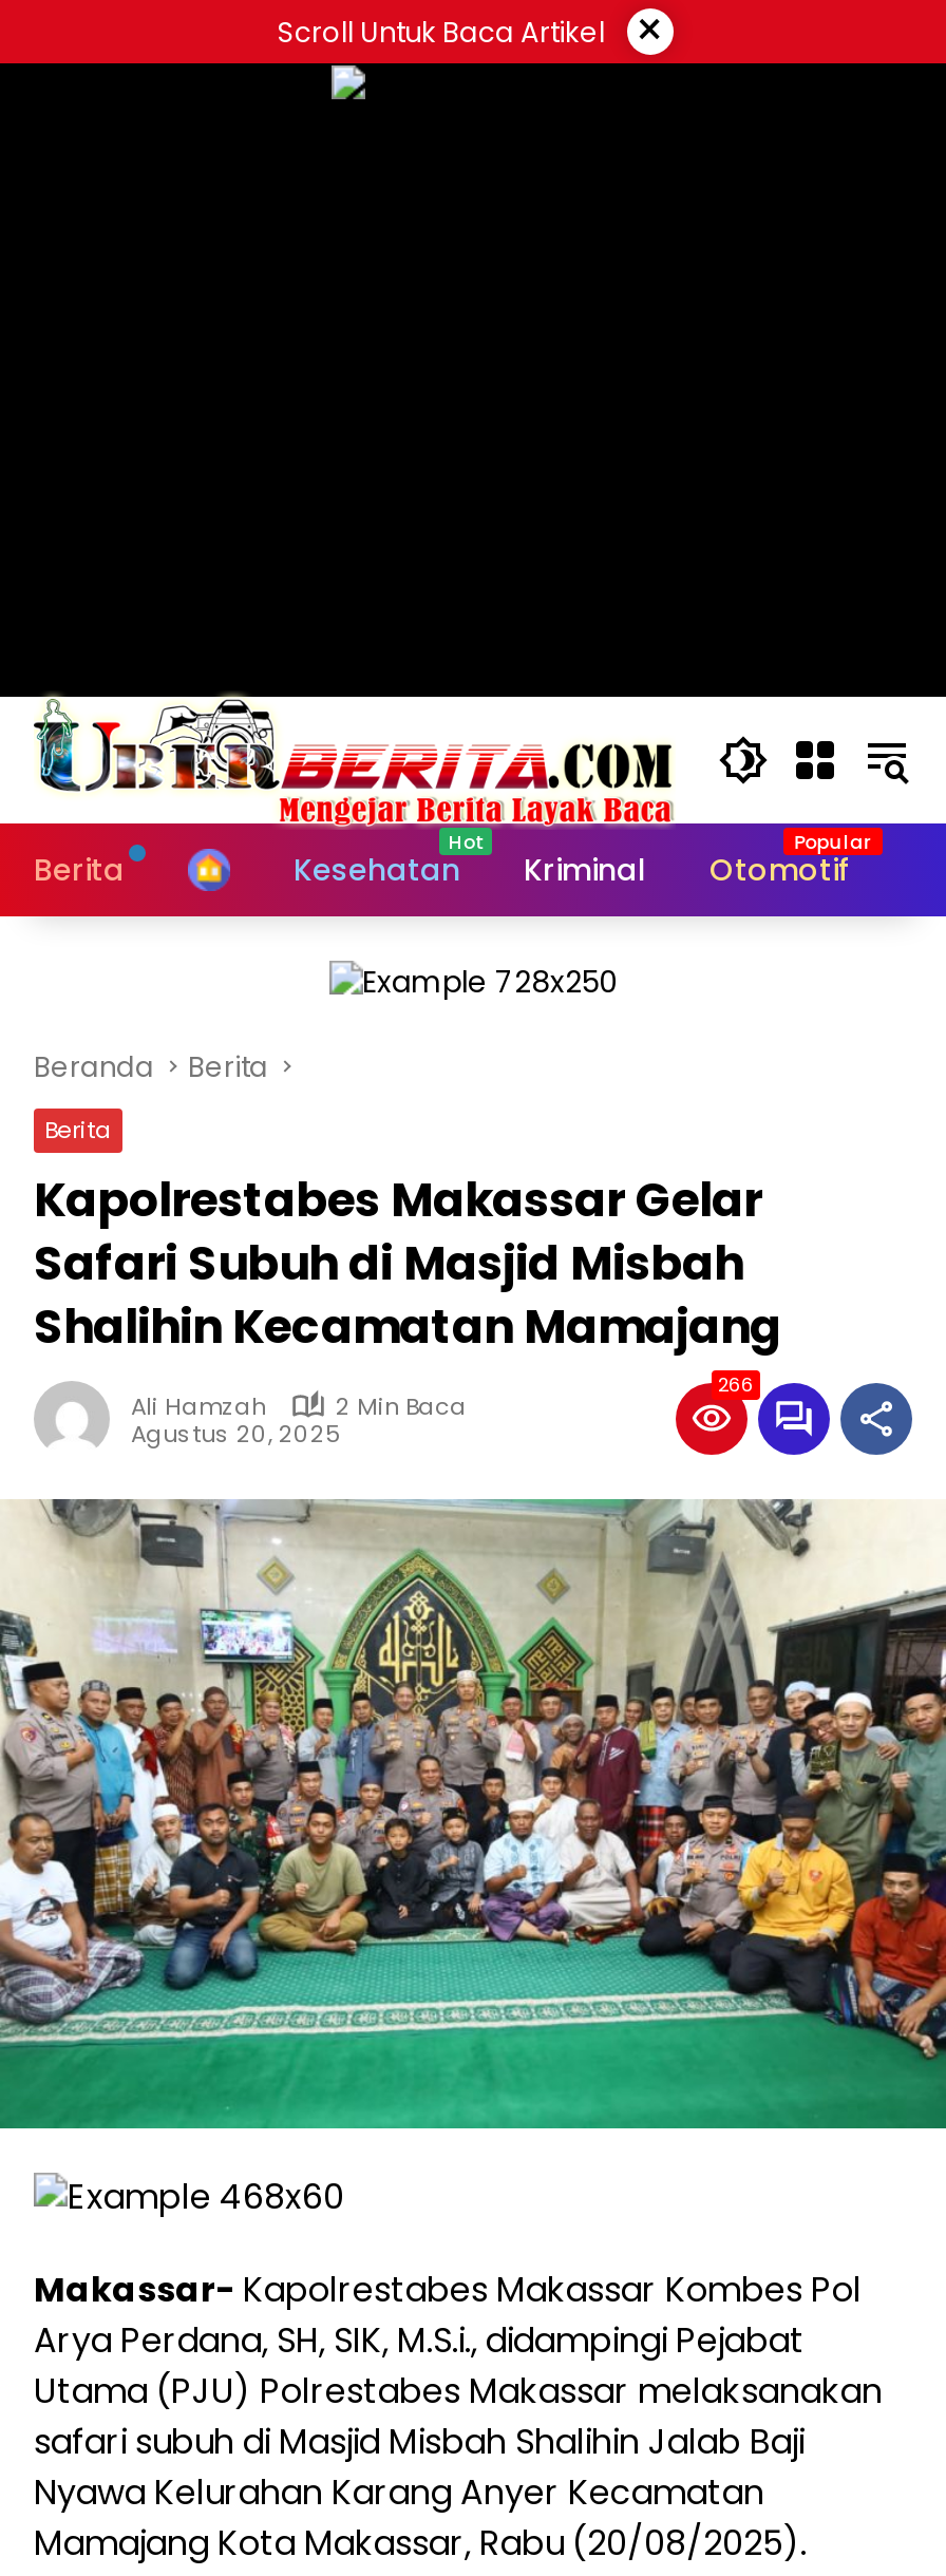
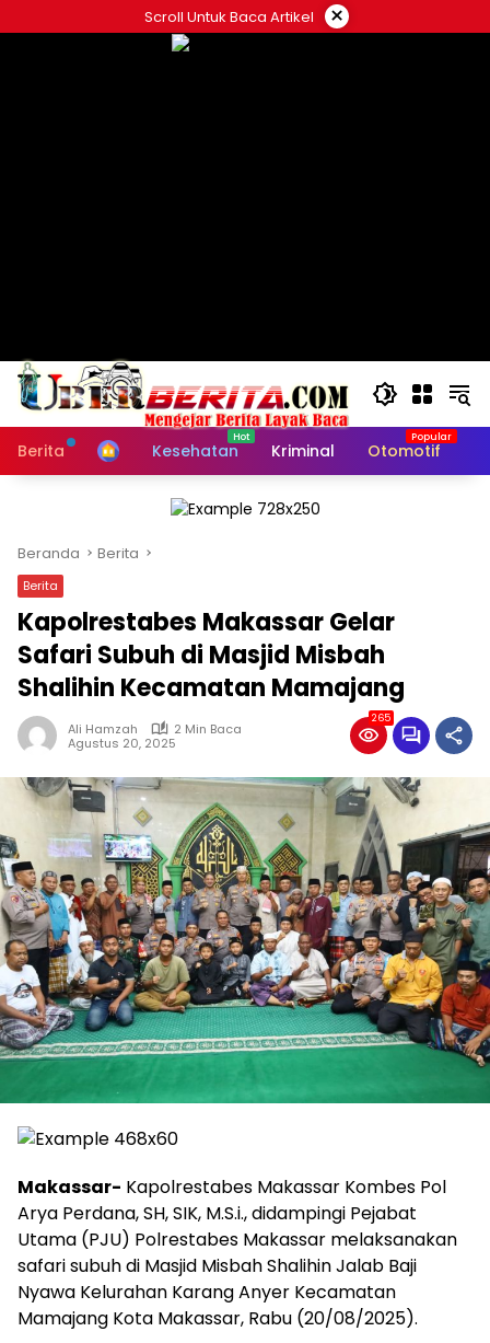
[718,1372,754,1397] 266 -> [372,711,390,724] 265

